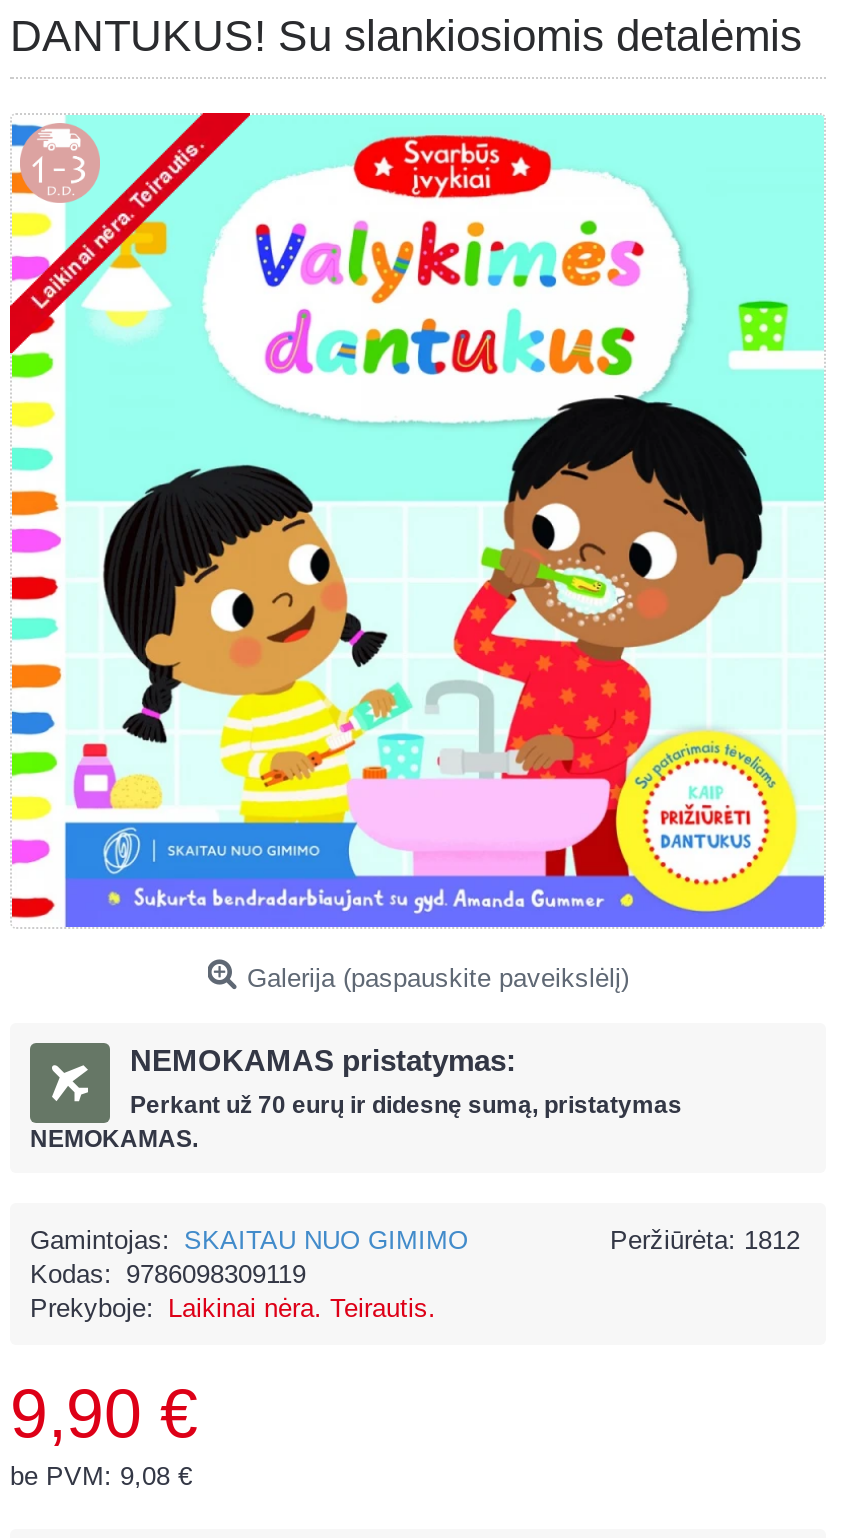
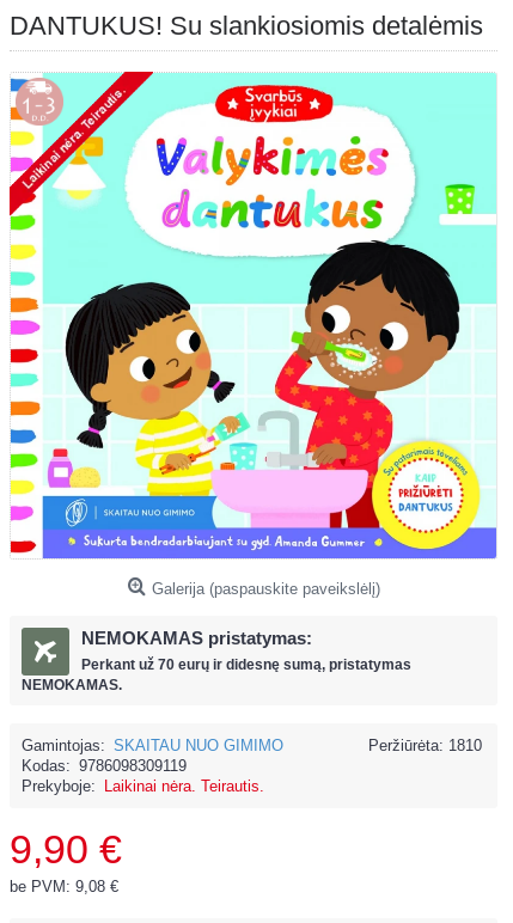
[610,1225,800,1255] Peržiūrėta: 1812 -> [368,736,482,754] Peržiūrėta: 1810

